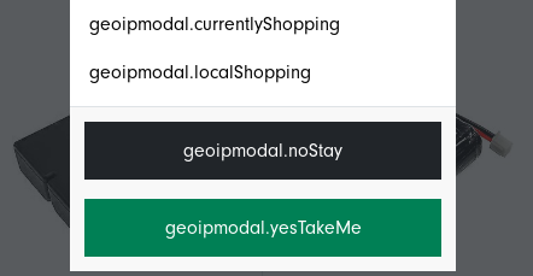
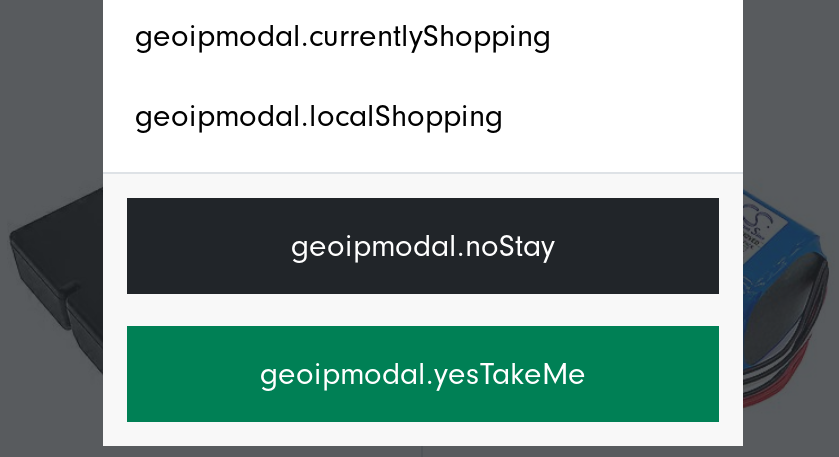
[456,114,506,246] [image] -> [743,190,829,406] [image]

